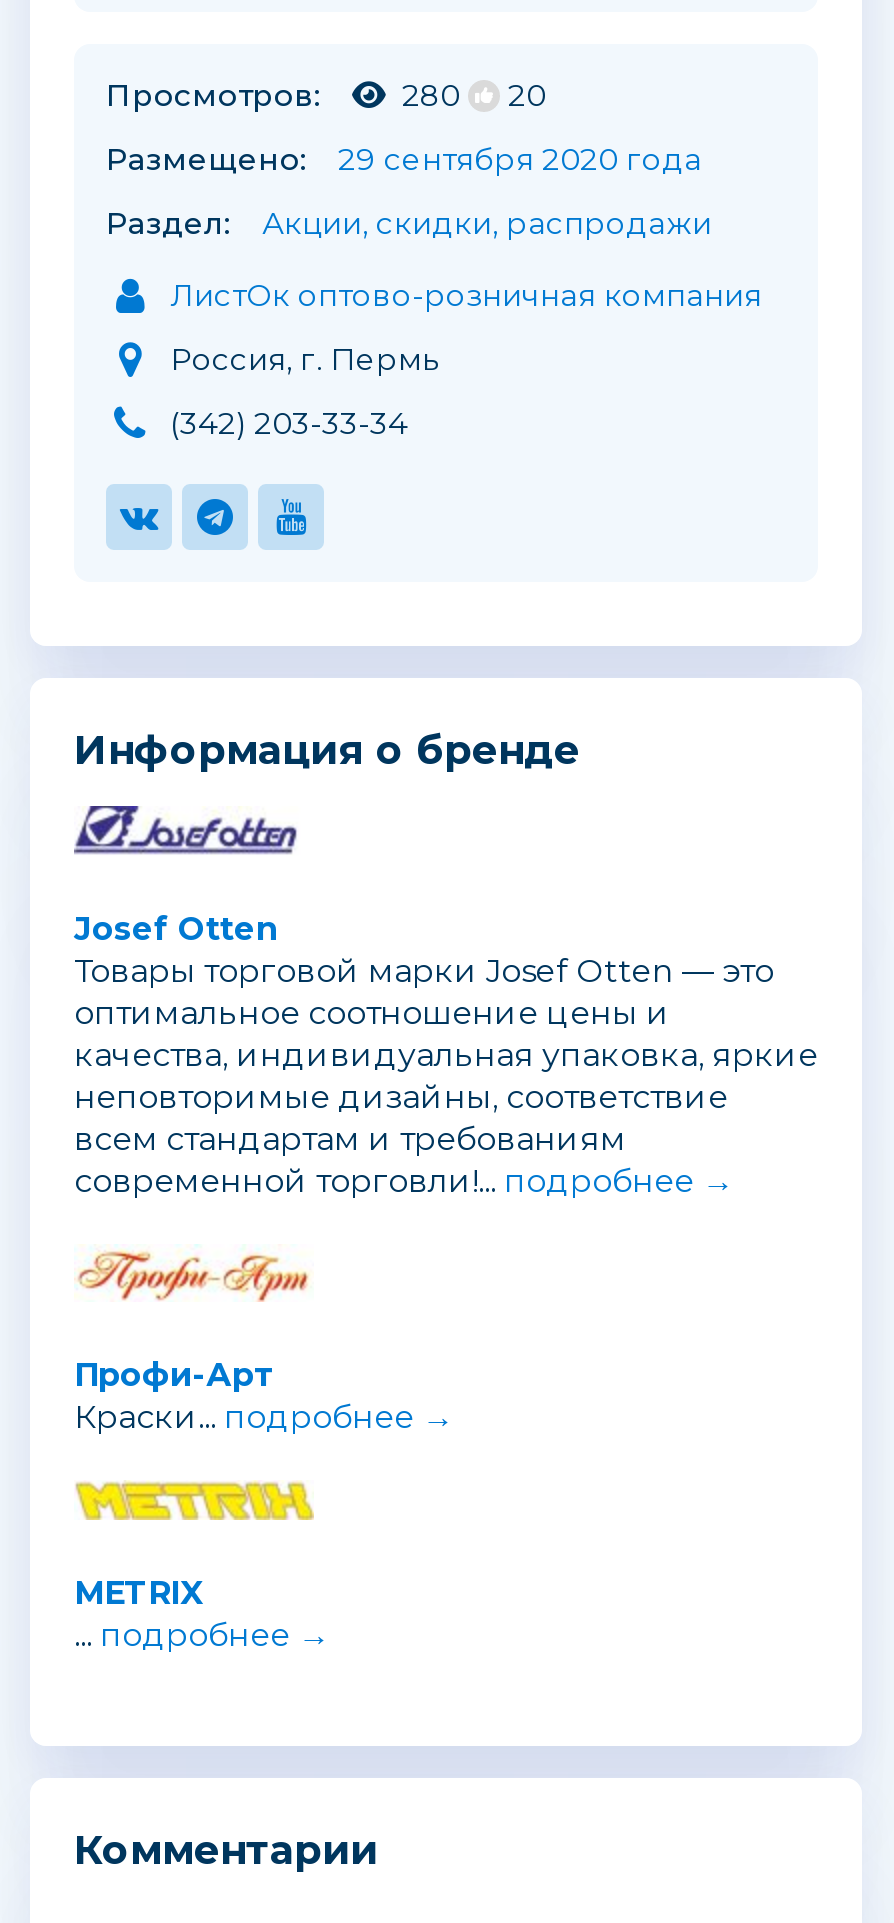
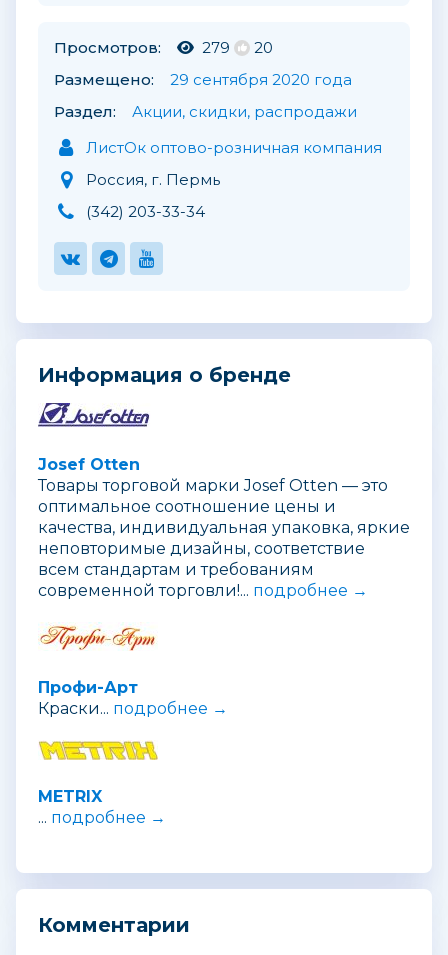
[106,76,546,114] Просмотров: 280 20 -> [54,38,273,57] Просмотров: 279 20

